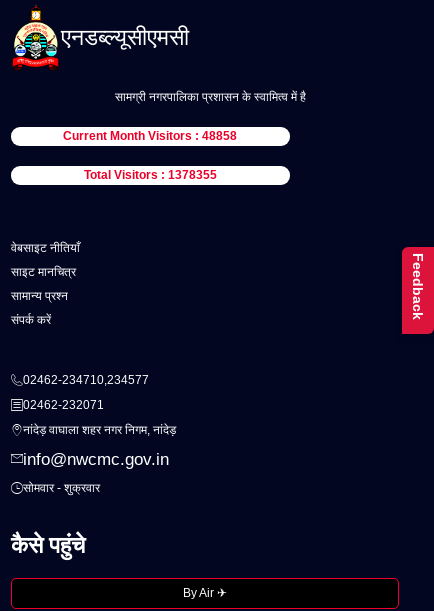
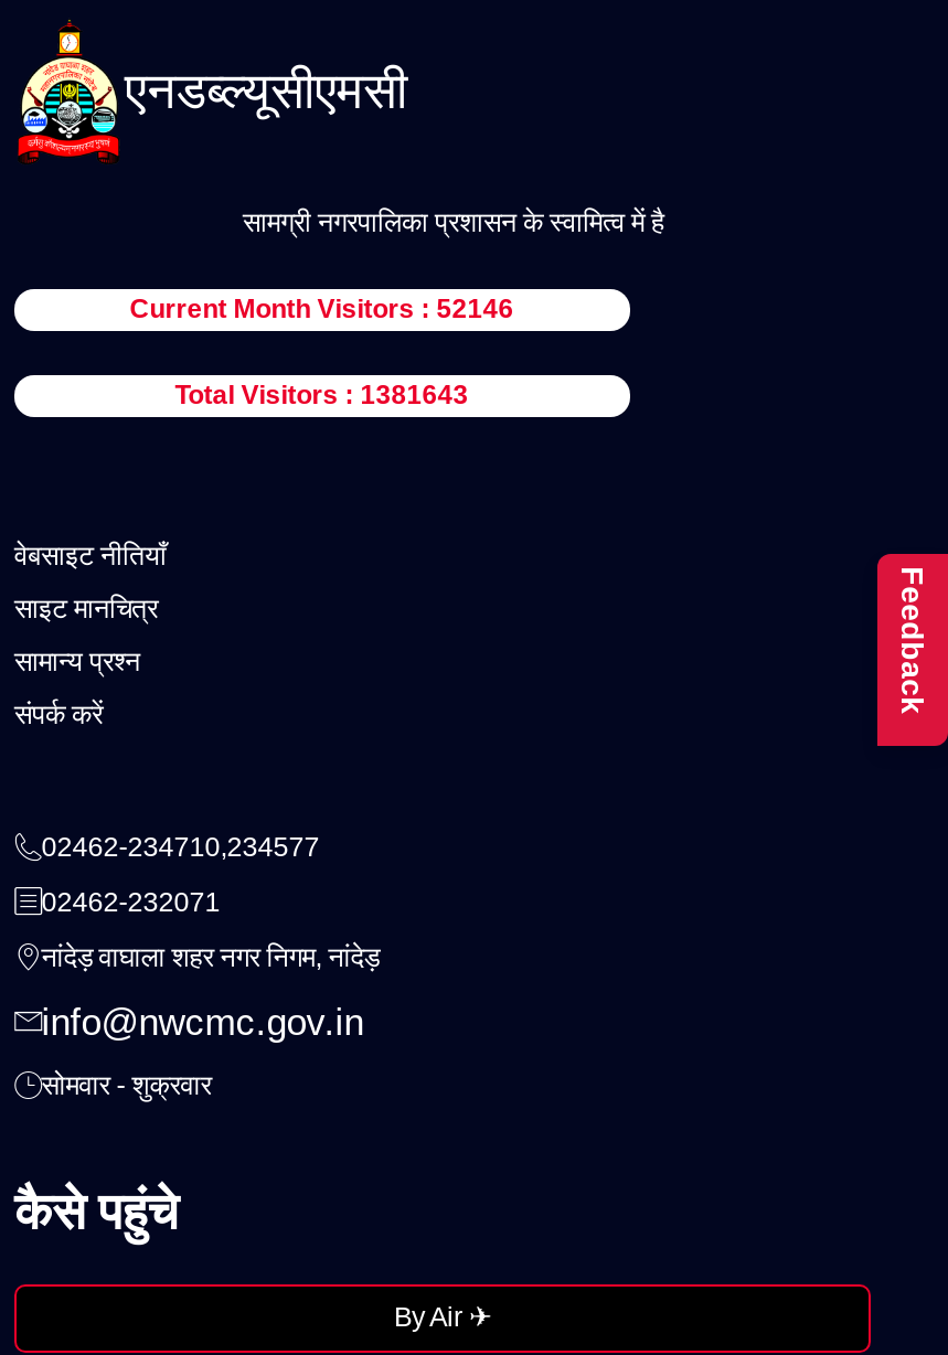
[63,129,237,143] Current Month Visitors : 48858 -> [130,294,514,324] Current Month Visitors : 52146
[84,168,217,182] Total Visitors : 1378355 -> [175,380,469,410] Total Visitors : 1381643

